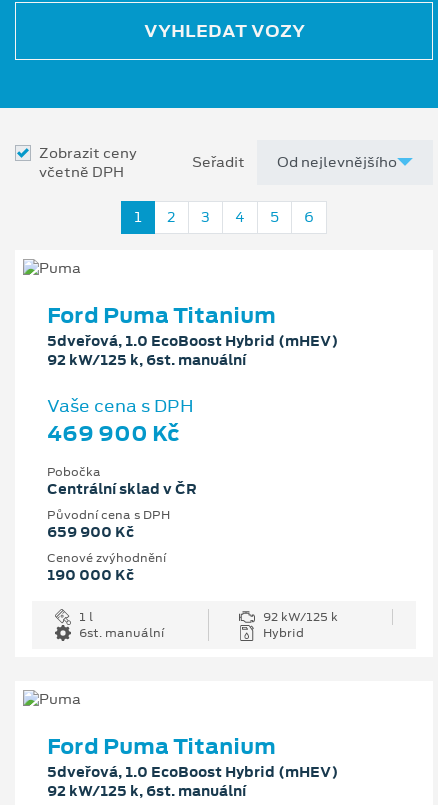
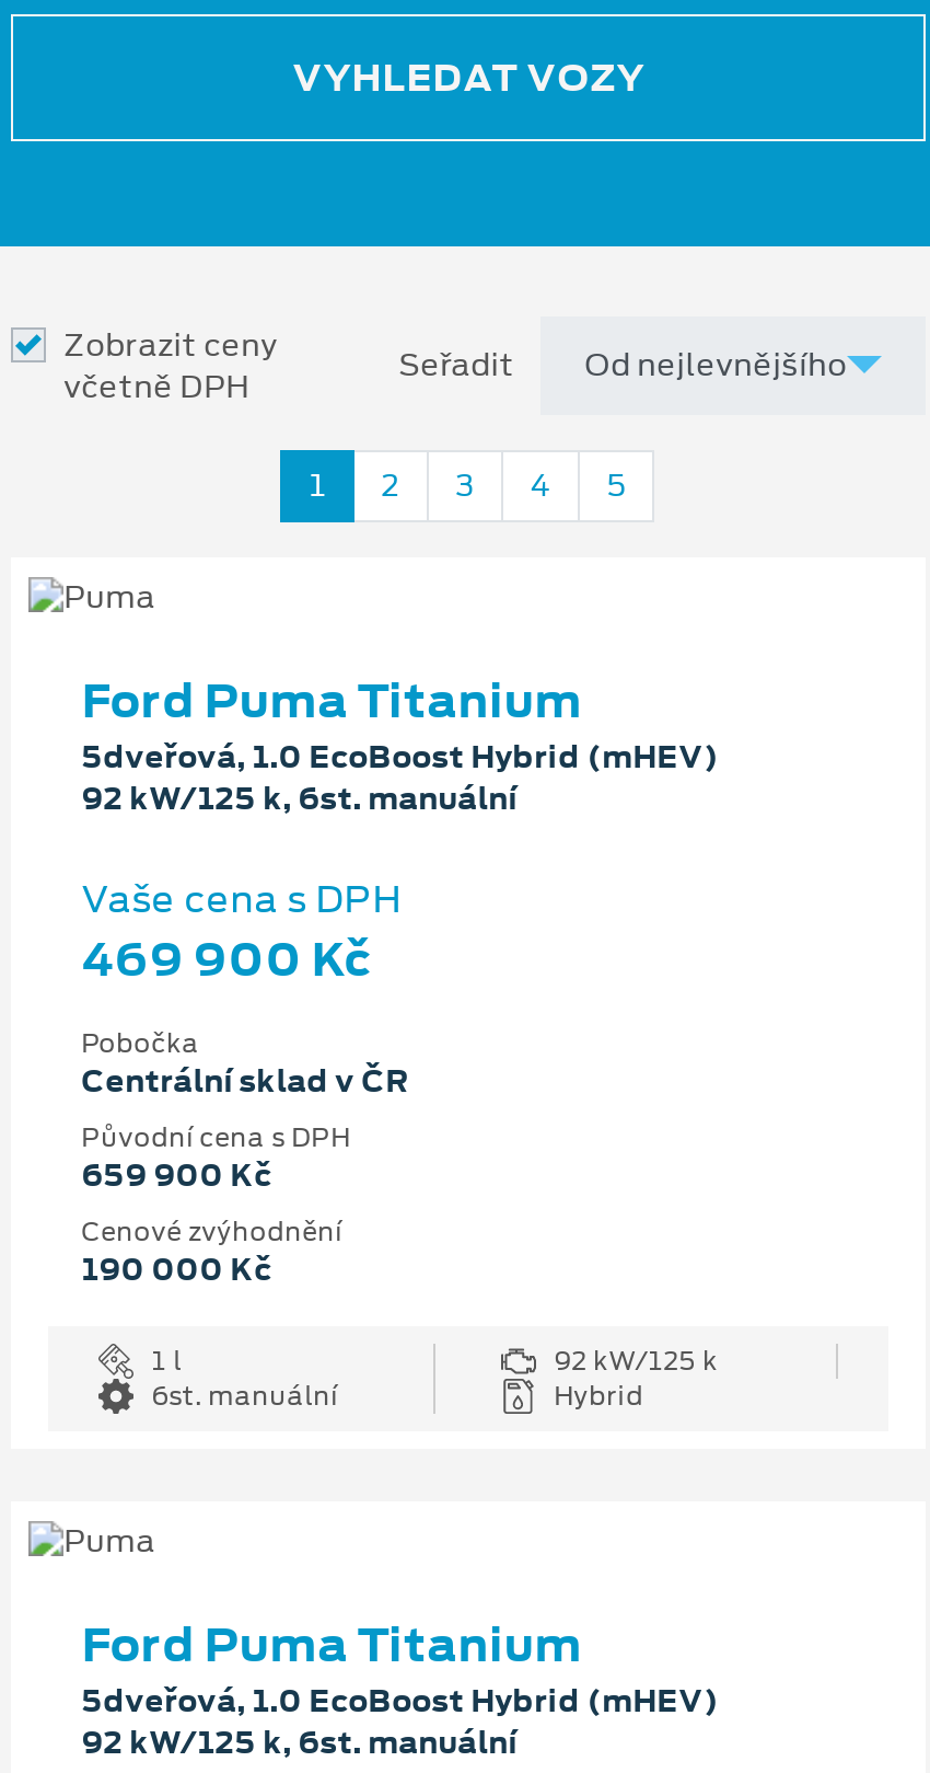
[303,207,313,227] 6 -> none

